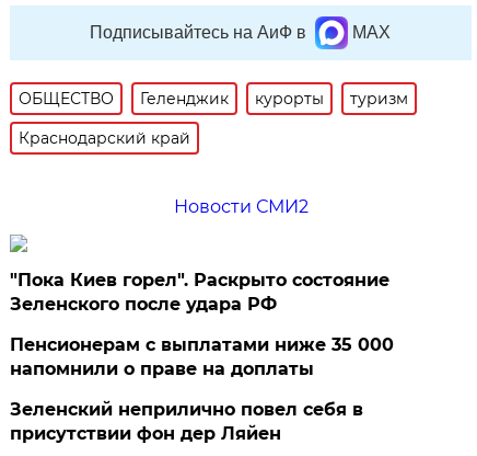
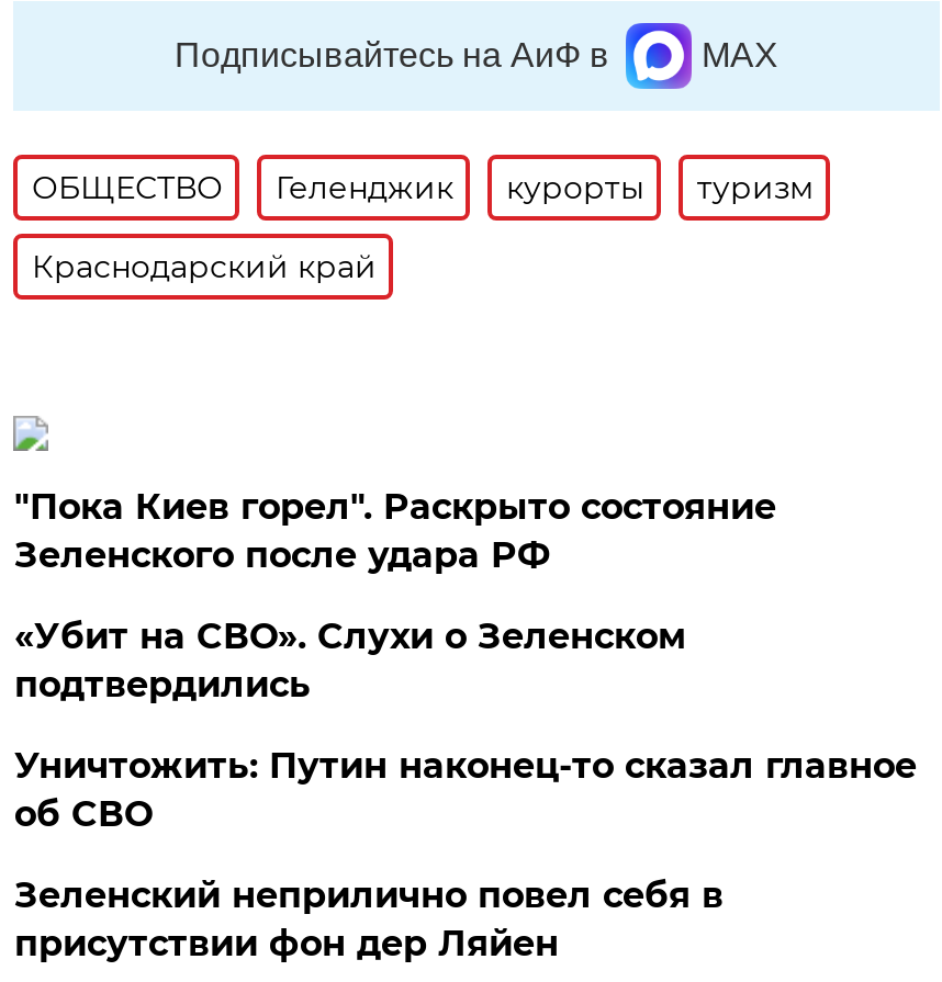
[174,196,308,217] Новости СМИ2 -> none
moved [10,270,390,315] -> [14,486,776,576]: "Пока Киев горел". Раскрыто состояние | Зеленского после удара РФ
[10,334,394,379] Пенсионерам с выплатами ниже 35 000 | напомнили о праве на доплаты -> [14,616,917,835] «Убит на СВО». Слухи о Зеленском | подтвердились | Уничтожить: Путин наконец-то сказал главное | об СВО

